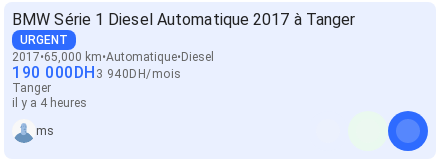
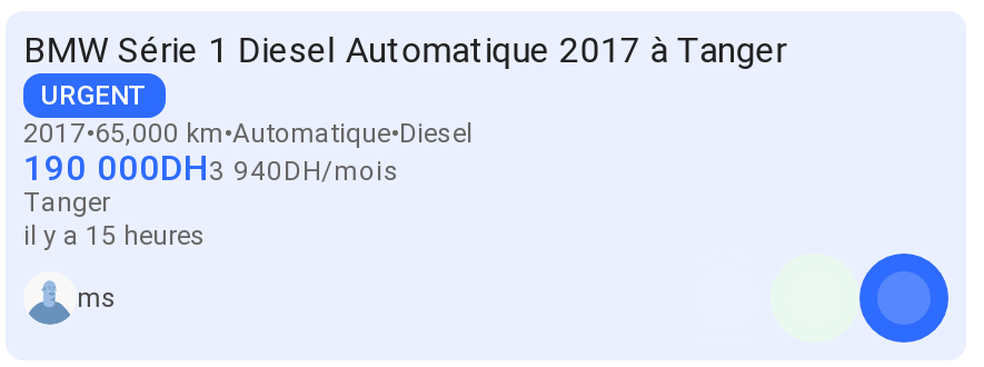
[12,96,87,110] il y a 4 heures -> [23,220,206,251] il y a 15 heures

